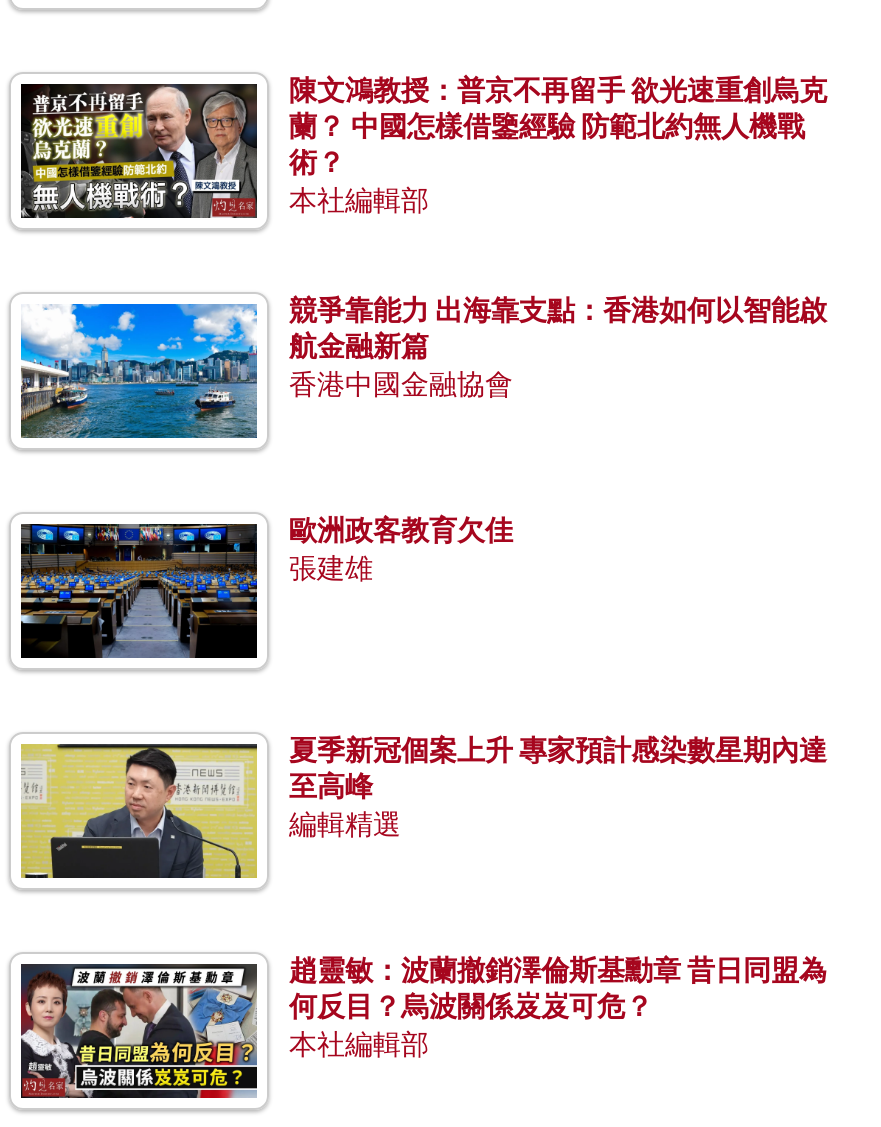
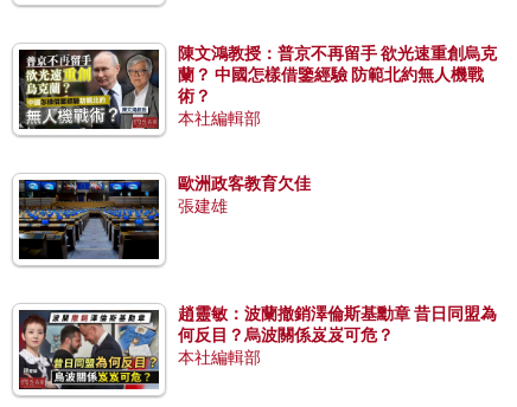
[19,295,827,440] [image] | 競爭靠能力 出海靠支點：香港如何以智能啟 | 航金融新篇 | 香港中國金融協會 -> none
[19,735,827,880] [image] | 夏季新冠個案上升 專家預計感染數星期內達 | 至高峰 | 編輯精選 -> none

